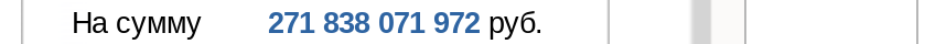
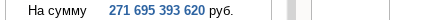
[72,7,544,40] На сумму 271 838 071 972 руб. -> [28,3,234,18] На сумму 271 695 393 620 руб.

